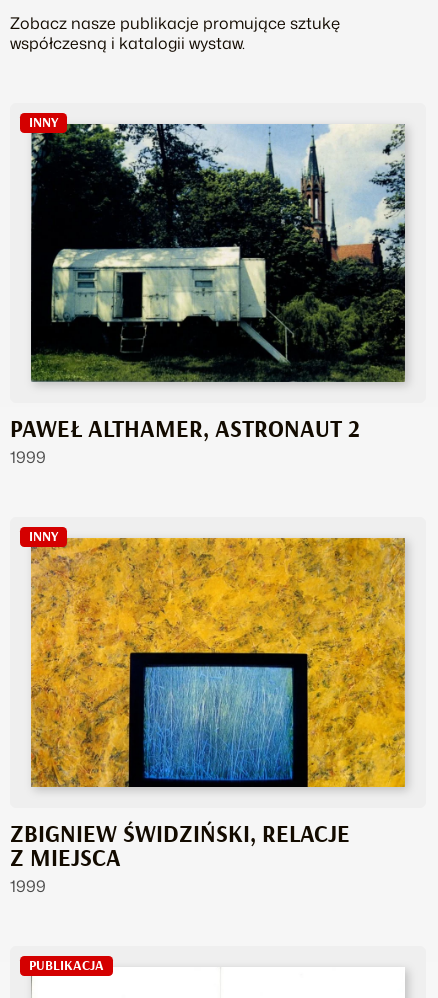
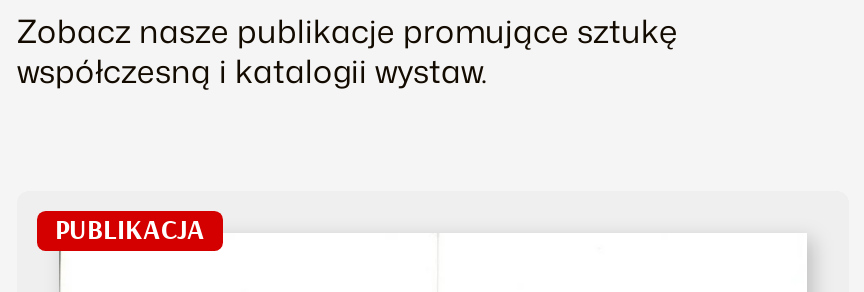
[29,116,406,385] [image] | INNY -> none
[10,418,360,468] PAWEŁ ALTHAMER, ASTRONAUT 2 | 1999 -> none
[29,530,406,790] [image] | INNY -> none
[10,823,350,897] ZBIGNIEW ŚWIDZIŃSKI, RELACJE | Z MIEJSCA | 1999 -> none

